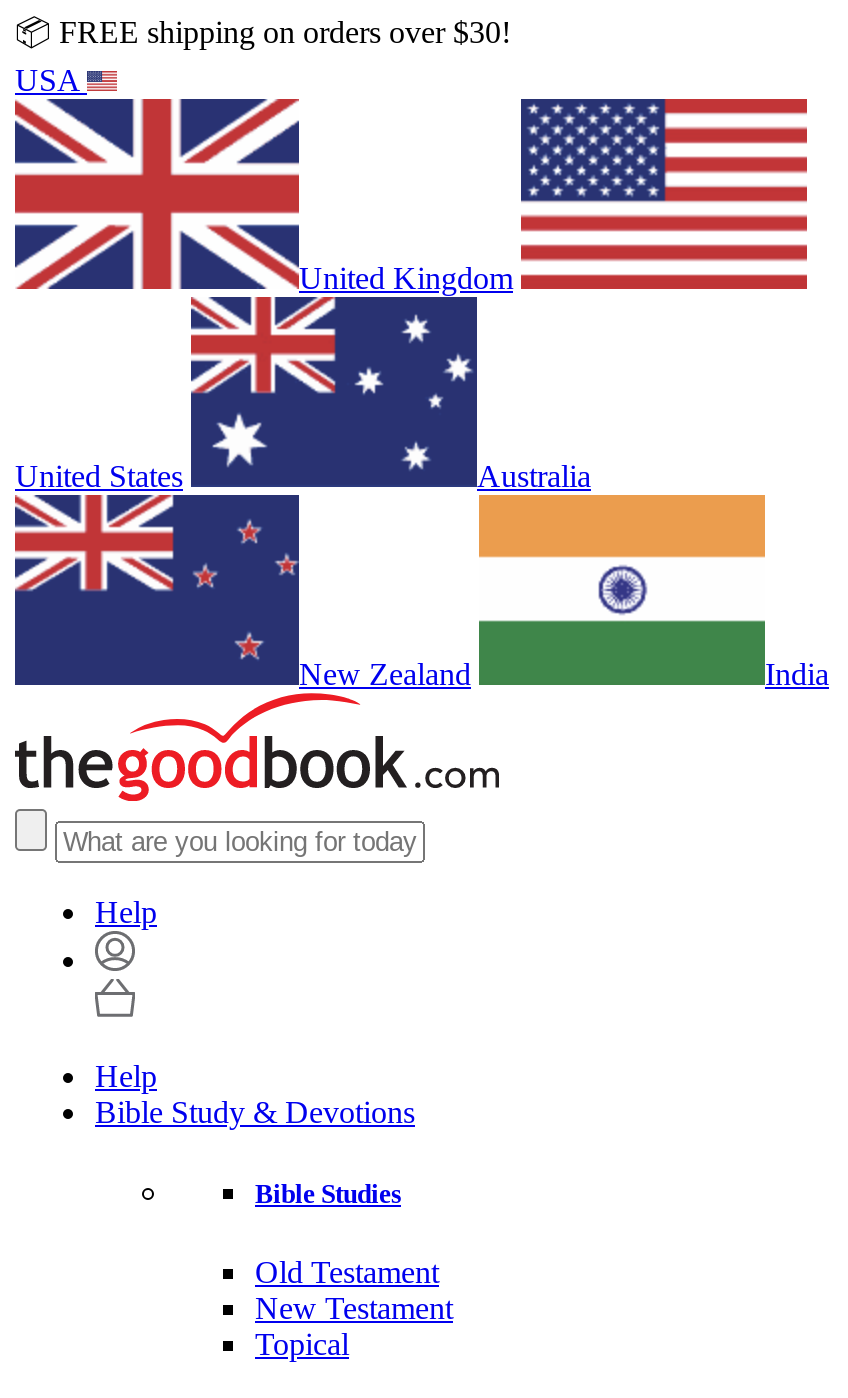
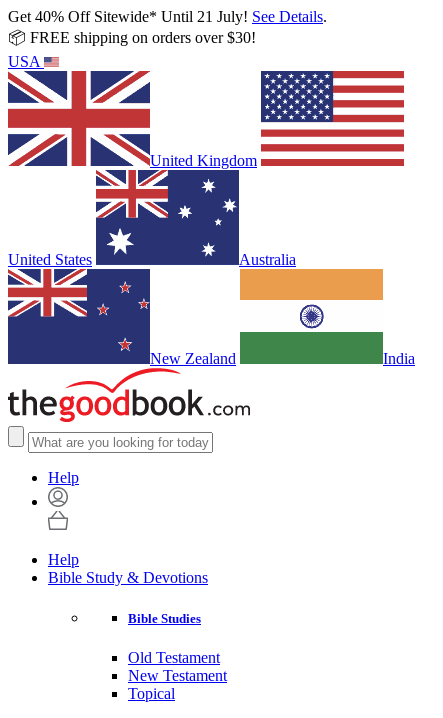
none -> [8,8,327,25] Get 40% Off Sitewide* Until 21 July! See Details.

